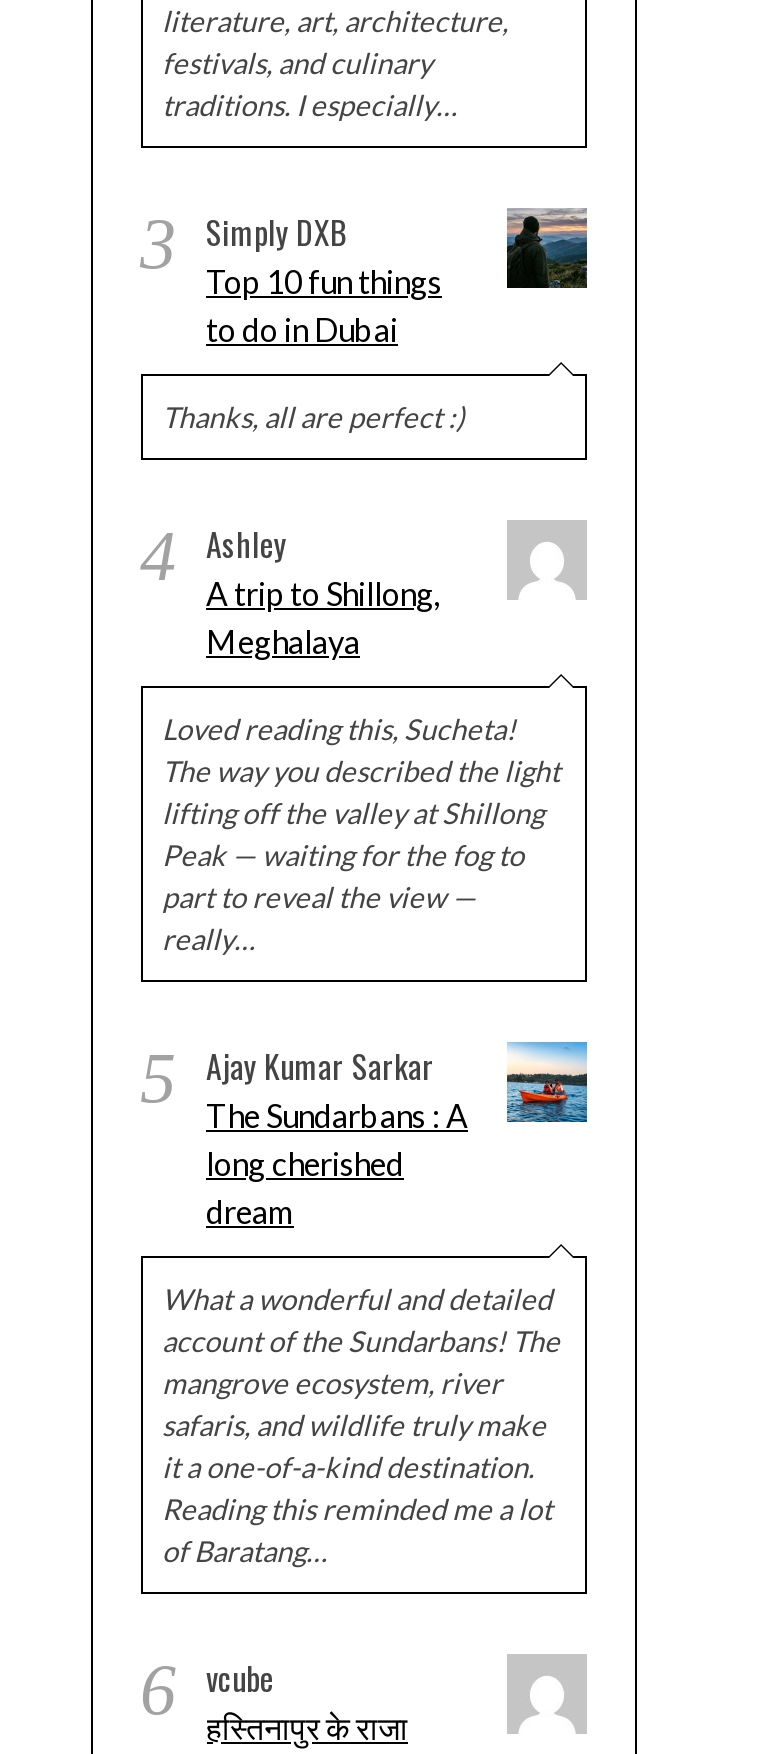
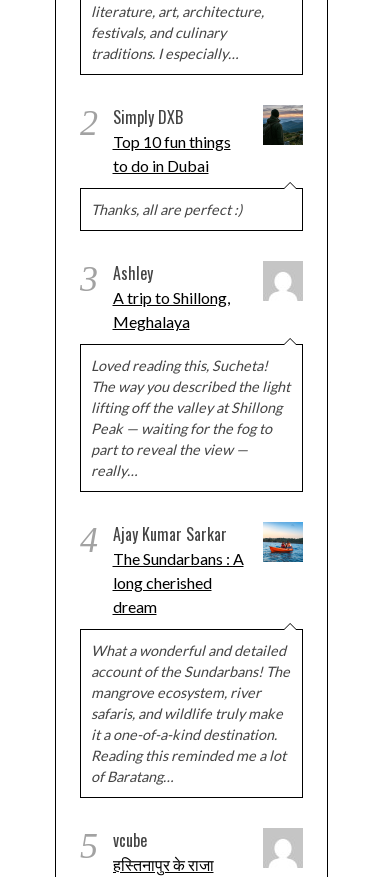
[140,205,442,301] 3 Simply DXB Top 10 fun things -> [79,103,230,151] 2 Simply DXB Top 10 fun things
[140,517,440,613] 4 Ashley A trip to Shillong, -> [79,259,229,307] 3 Ashley A trip to Shillong,
[140,1039,468,1135] 5 Ajay Kumar Sarkar The Sundarbans : A -> [79,520,243,568] 4 Ajay Kumar Sarkar The Sundarbans : A
[140,1651,408,1747] 6 vcube हस्तिनापुर के राजा -> [79,826,213,874] 5 vcube हस्तिनापुर के राजा

